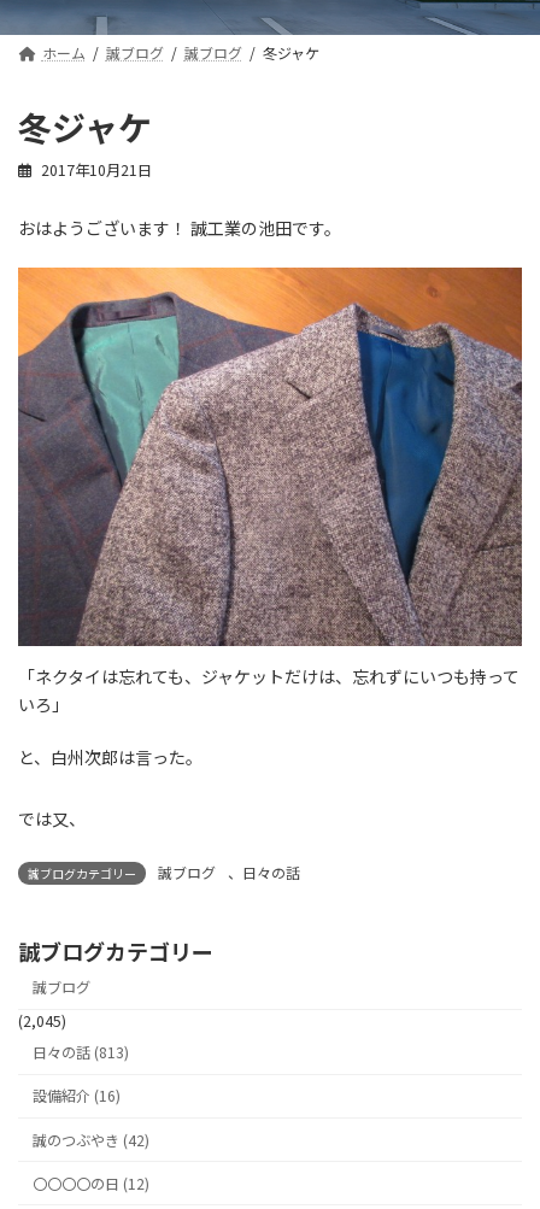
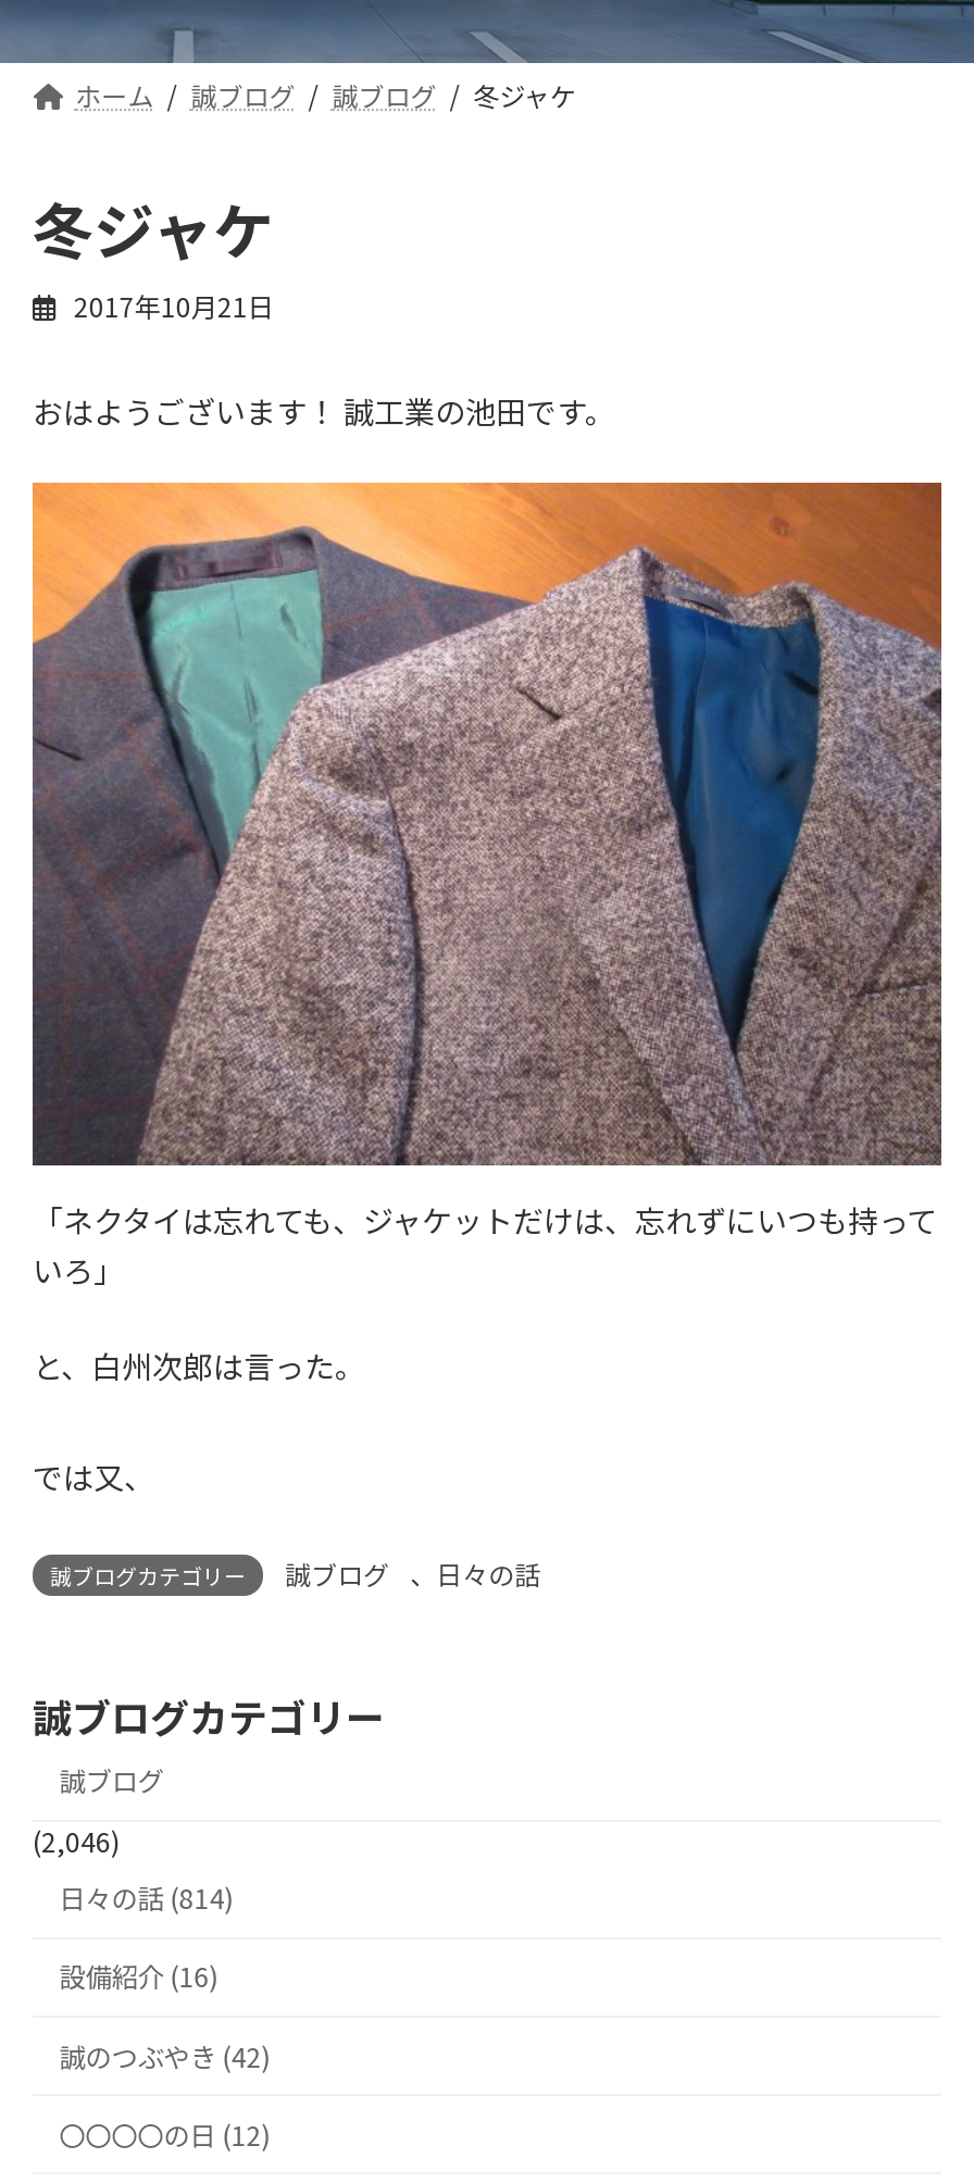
[18,1010,66,1032] (2,045) -> [33,1822,120,1861] (2,046)
[33,1042,129,1064] 日々の話 (813) -> [59,1879,233,1918] 日々の話 (814)

